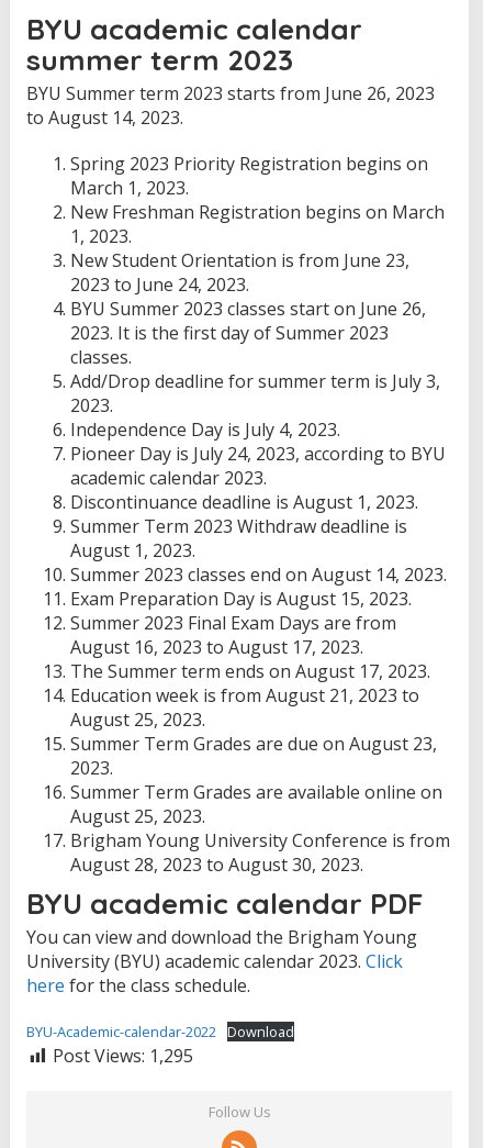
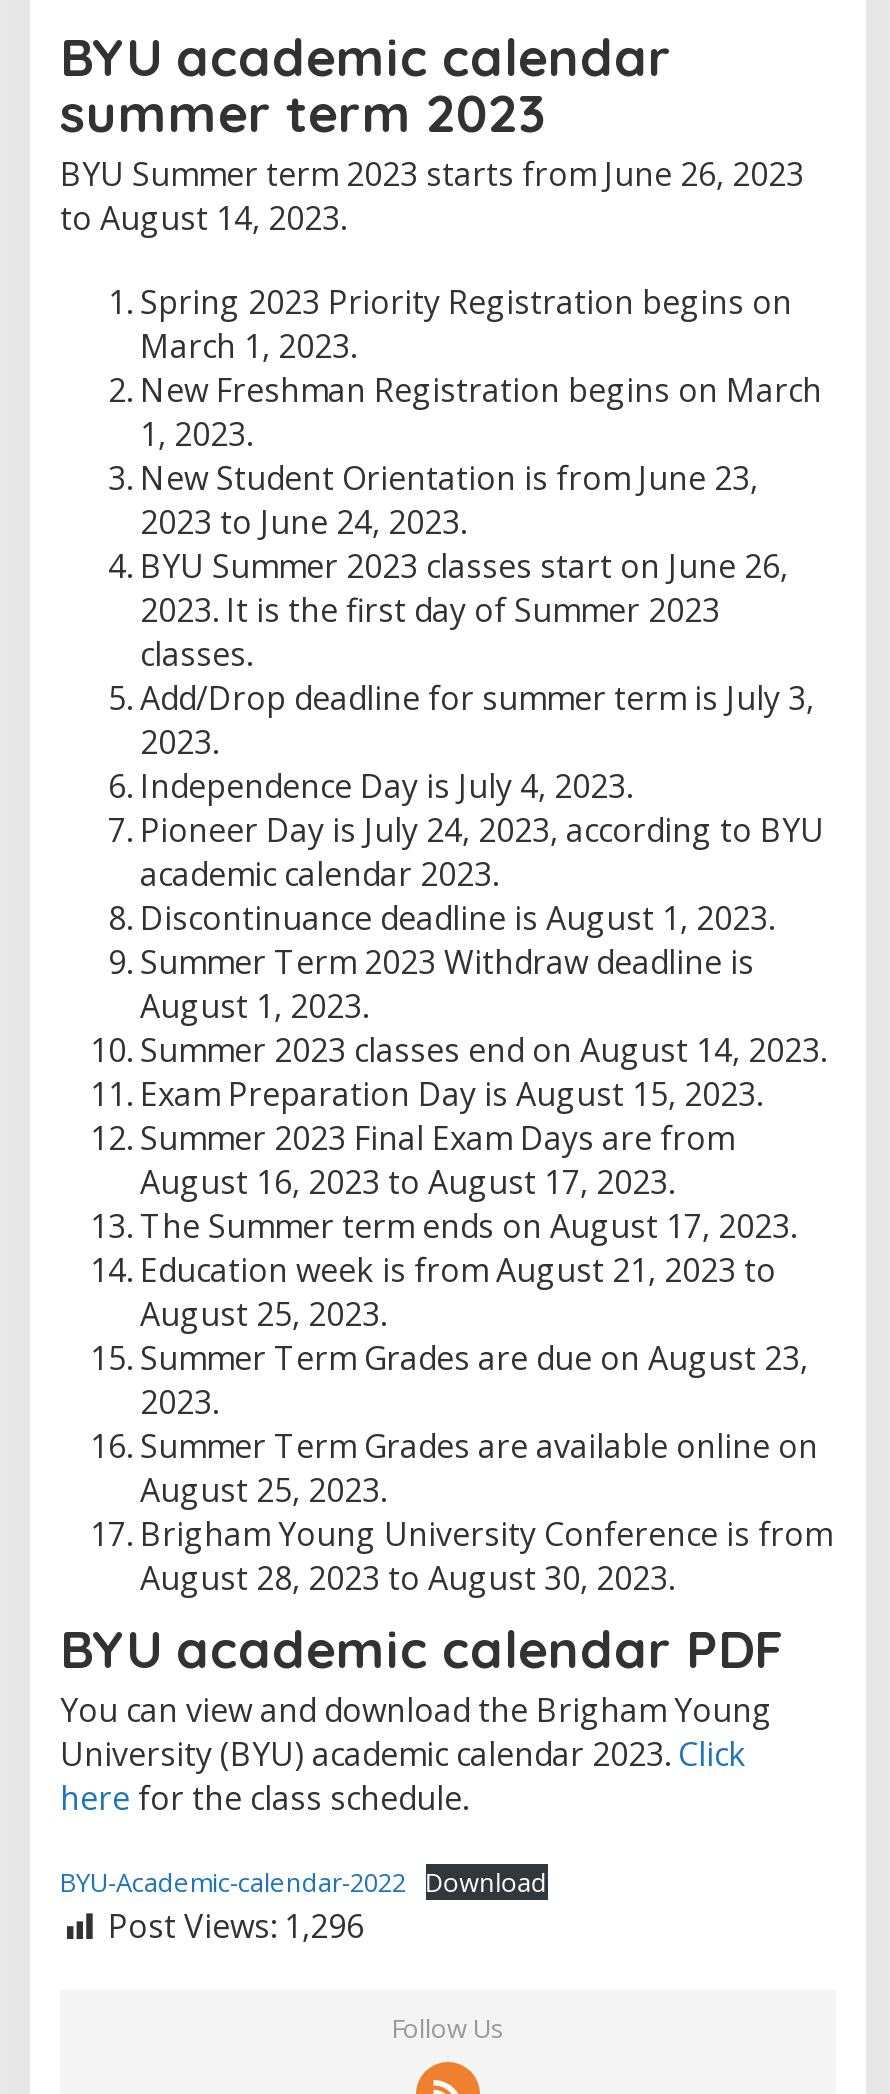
[53,1044,193,1068] Post Views: 1,295 -> [108,1904,364,1948] Post Views: 1,296

